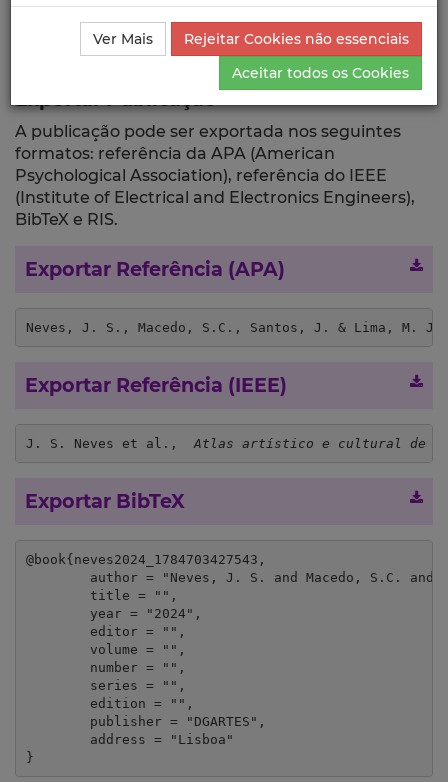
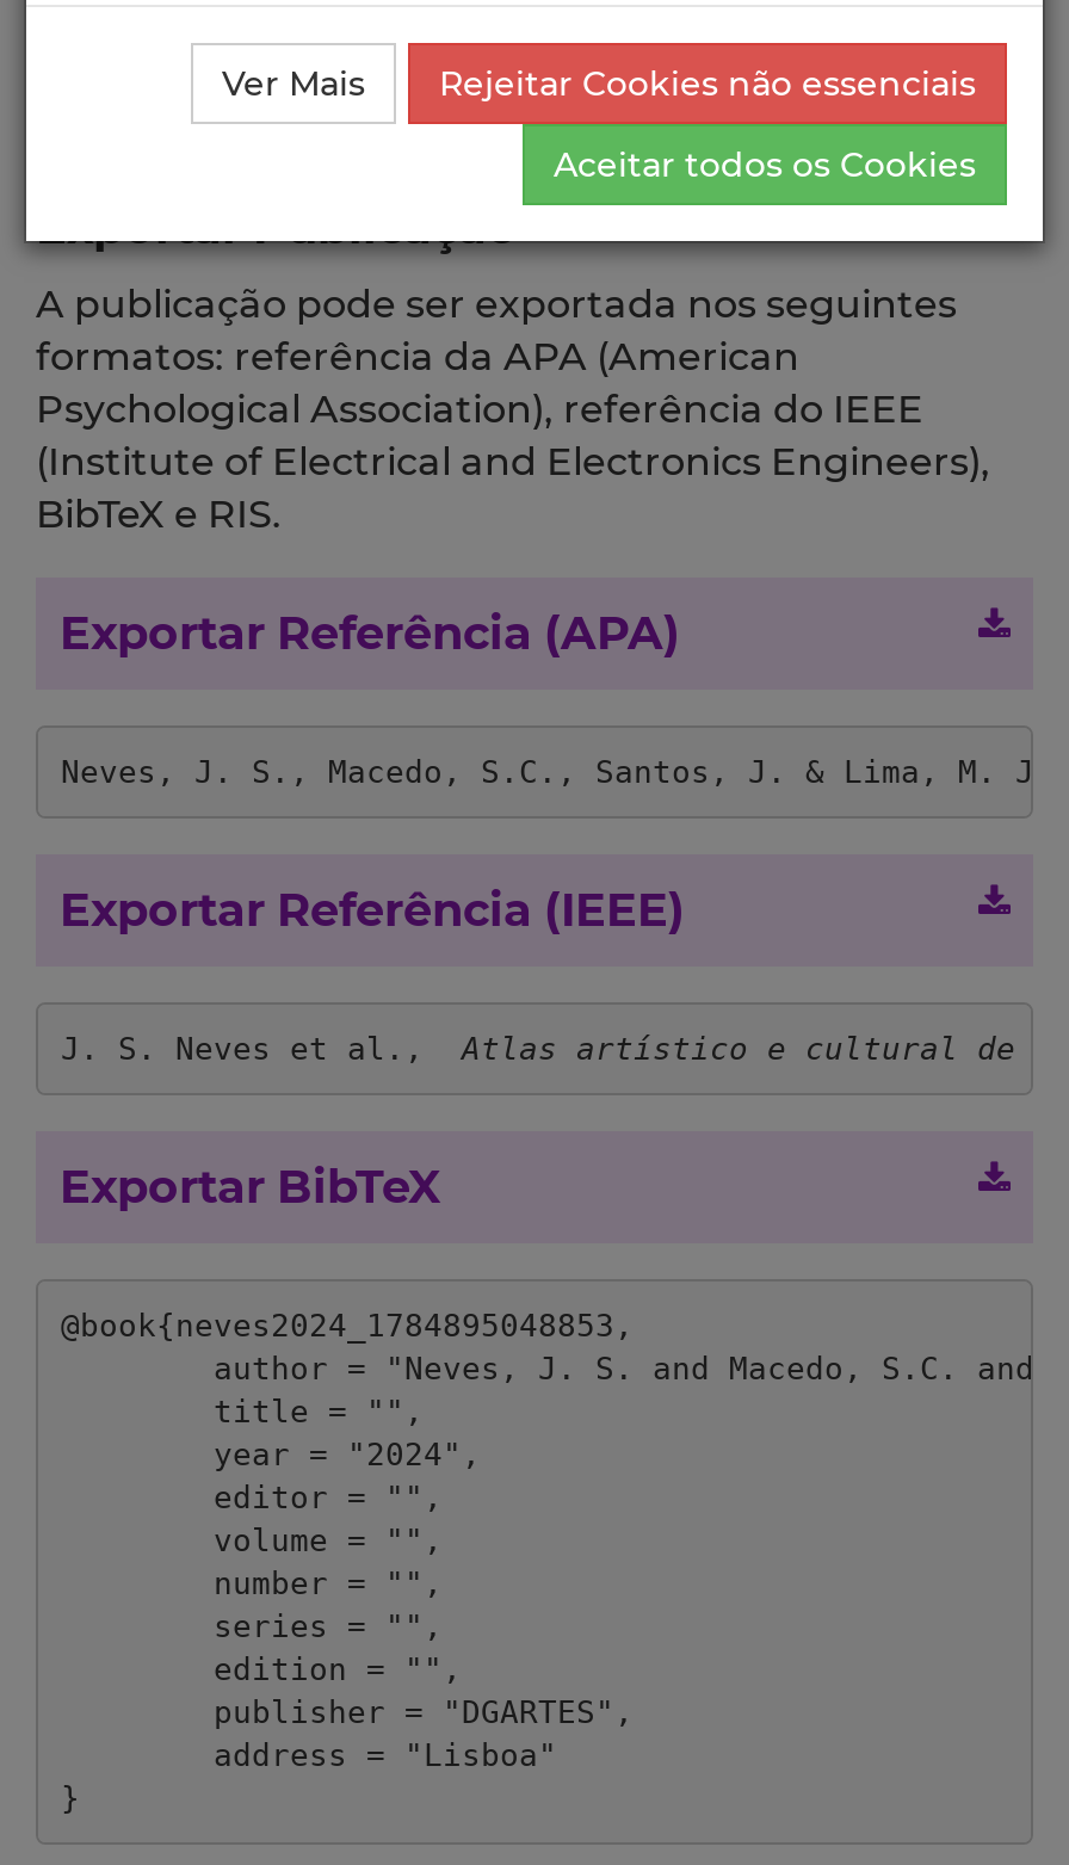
[25,552,265,567] @book{neves2024_1784703427543, -> [61,1307,634,1343] @book{neves2024_1784895048853,

